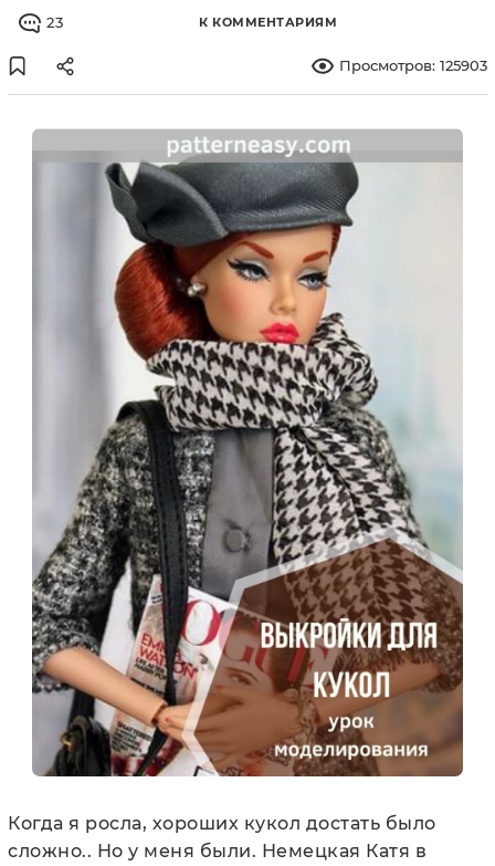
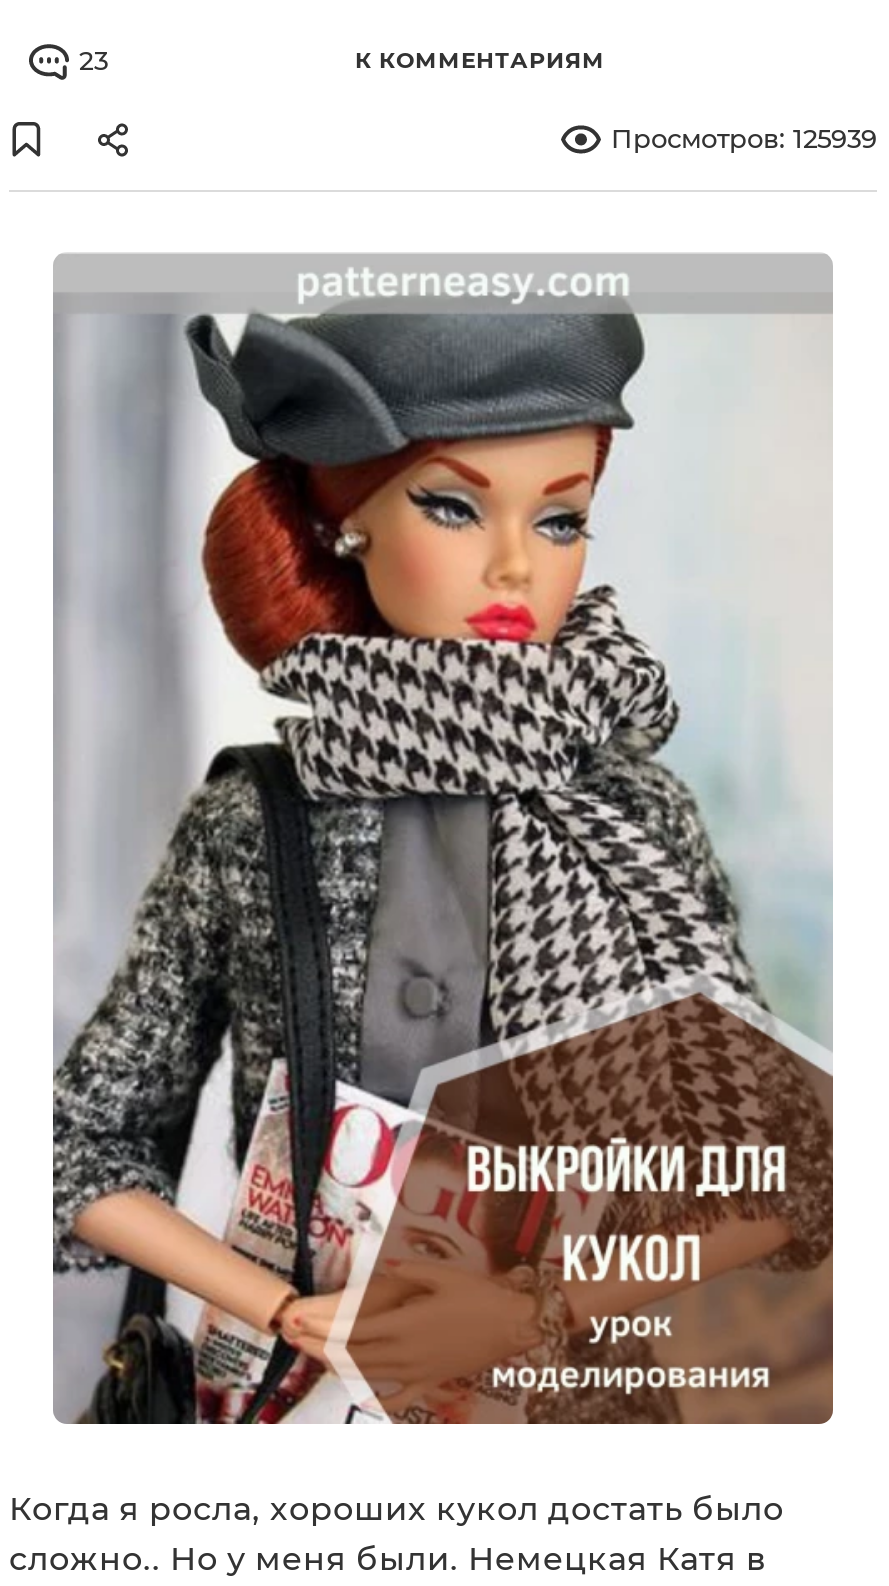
[339,56,487,74] Просмотров: 125903 -> [611,121,877,153] Просмотров: 125939

